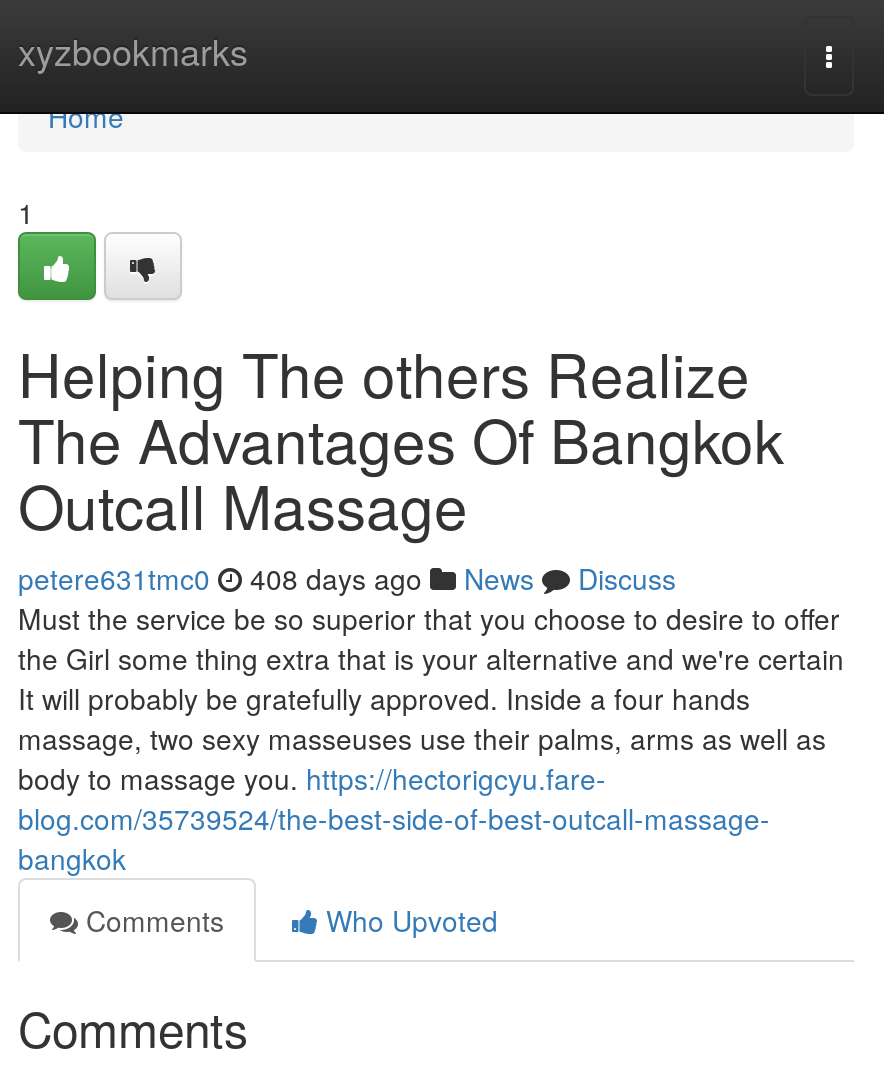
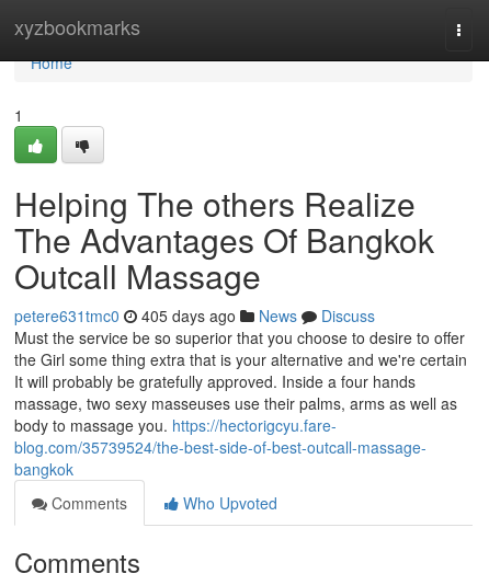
[18,558,676,598] petere631tmc0 408 days ago News Discuss -> [14,305,375,326] petere631tmc0 405 days ago News Discuss

